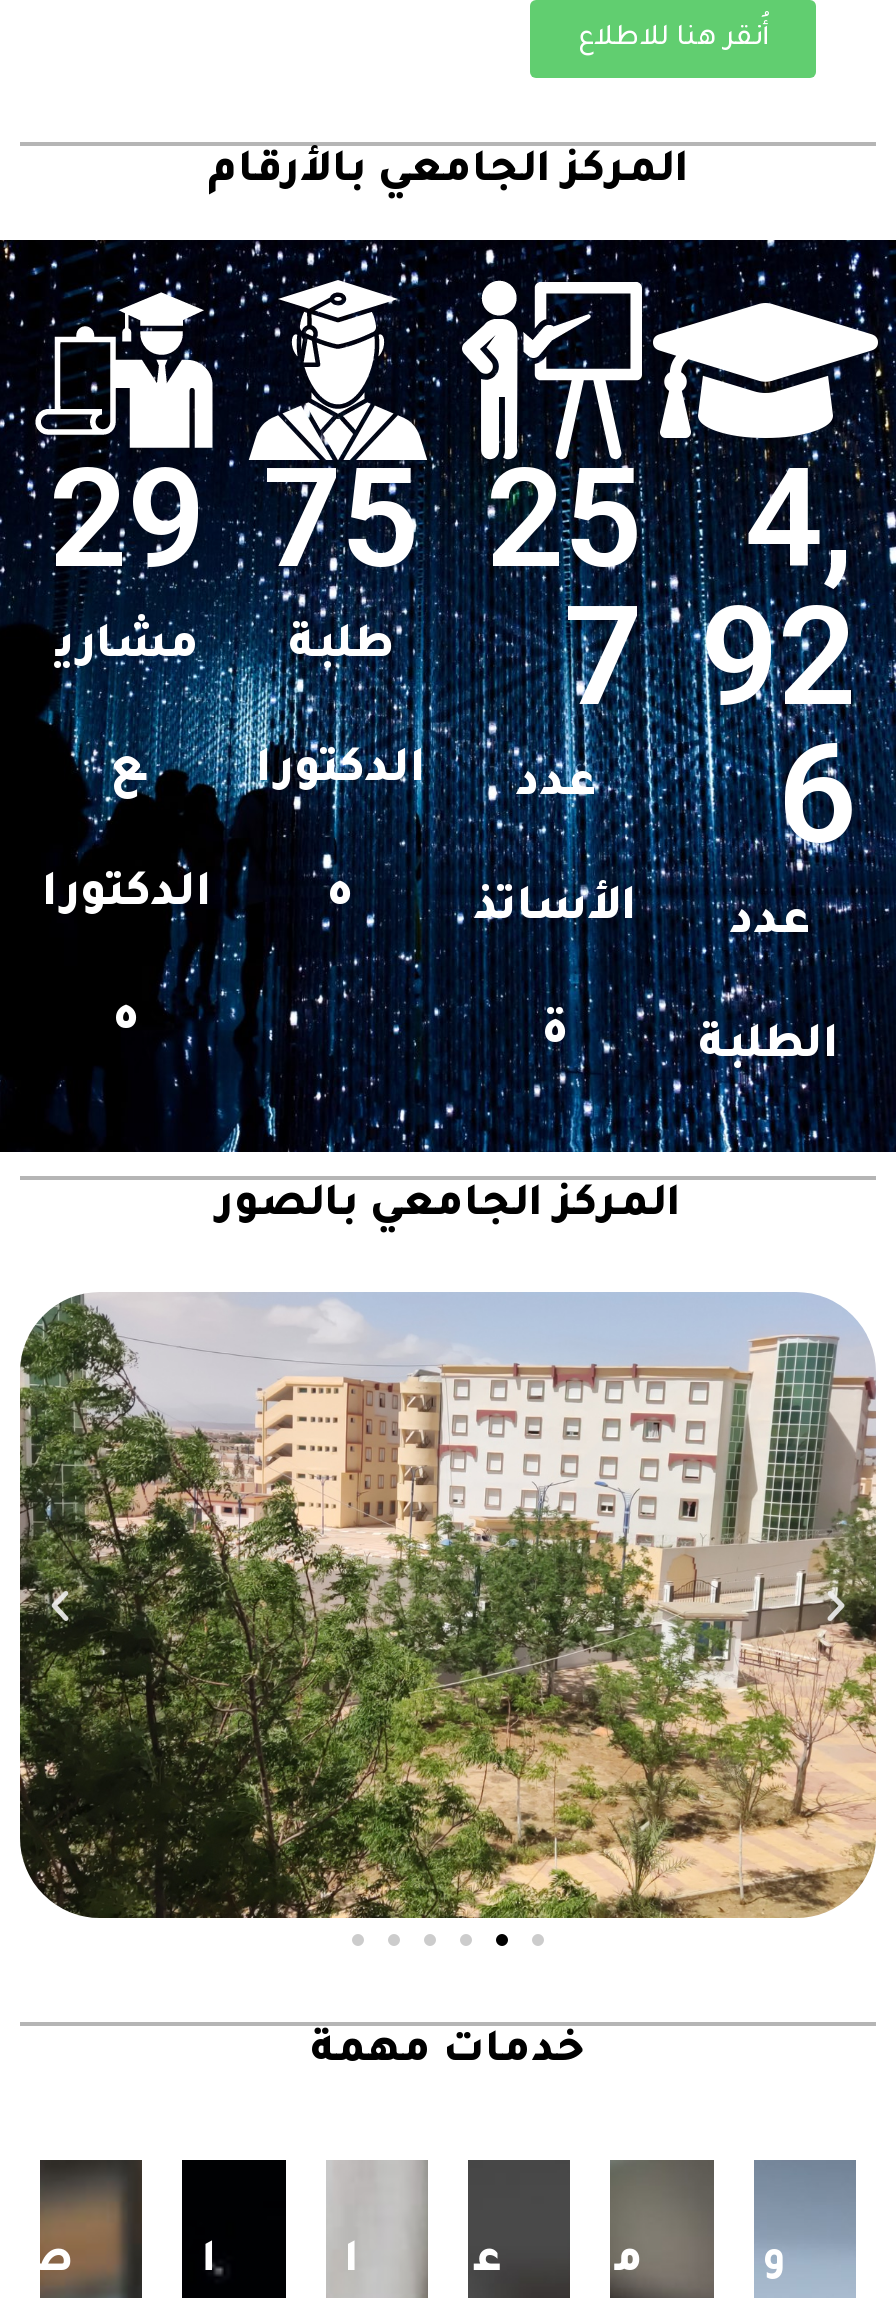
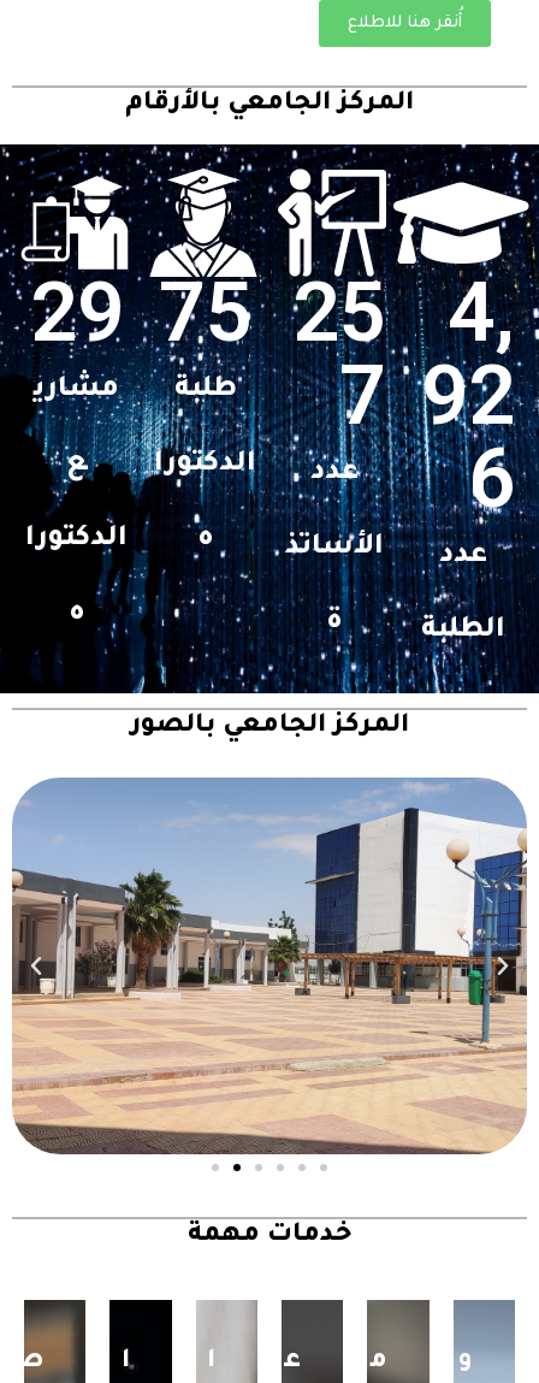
[18,1294,876,1918] [image] -> [12,778,527,1172] [image]

